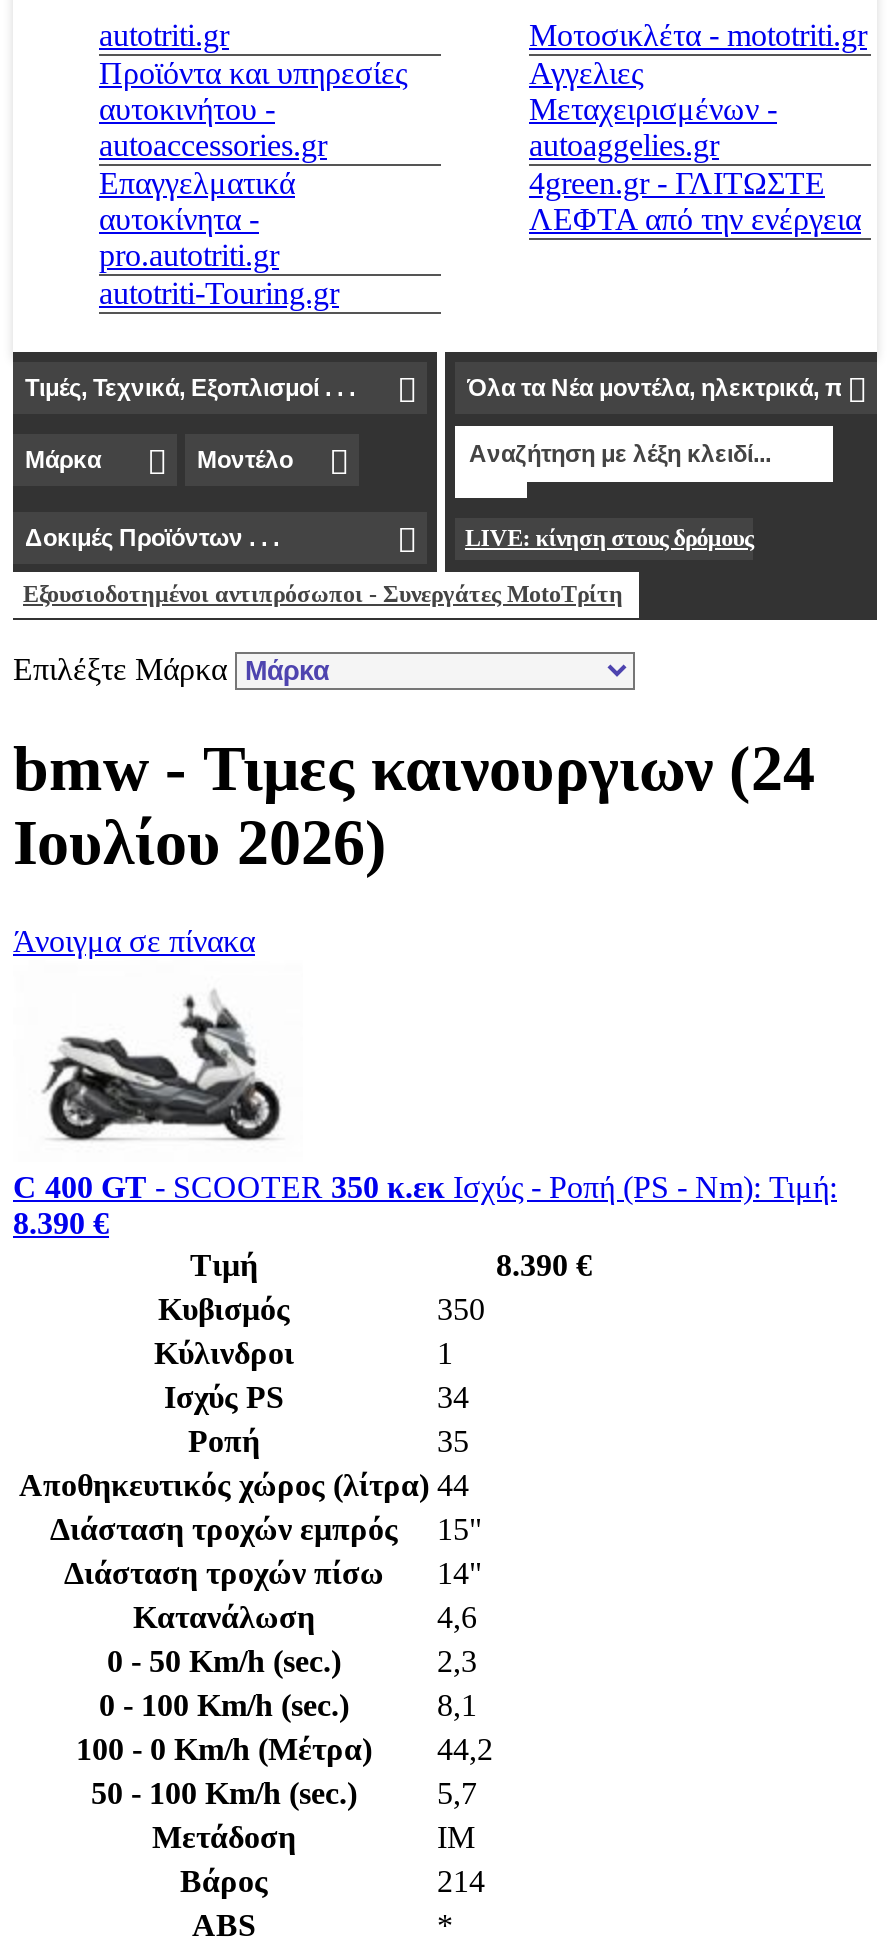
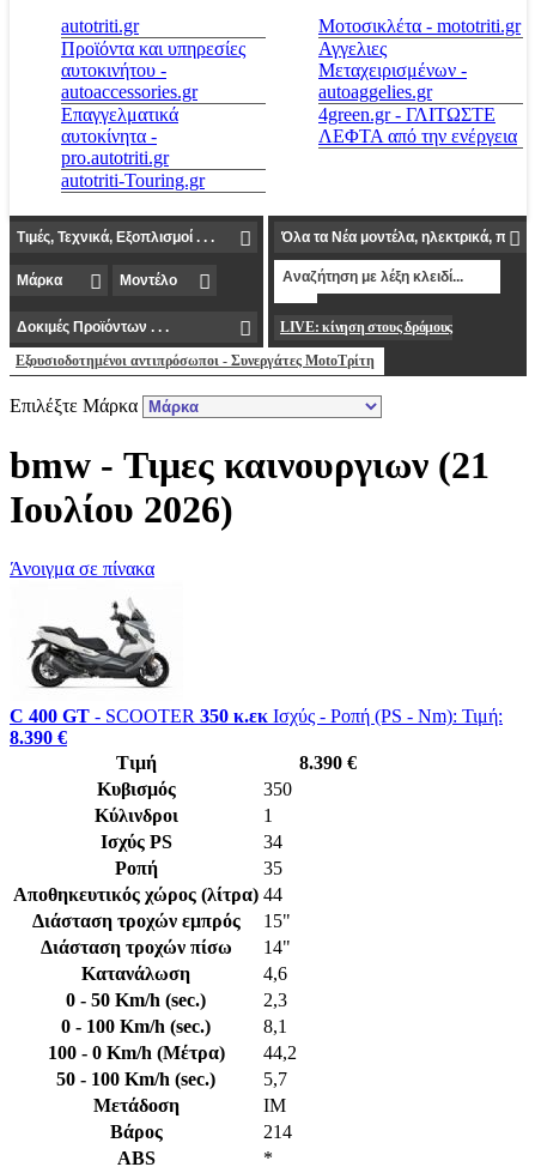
[13,733,815,805] bmw - Τιμες καινουργιων (24 -> [10,444,490,487] bmw - Τιμες καινουργιων (21

